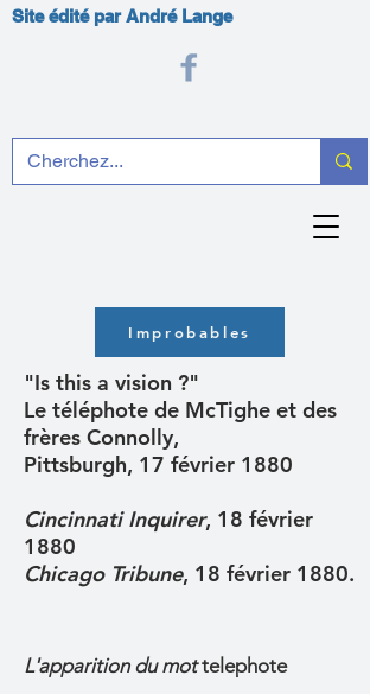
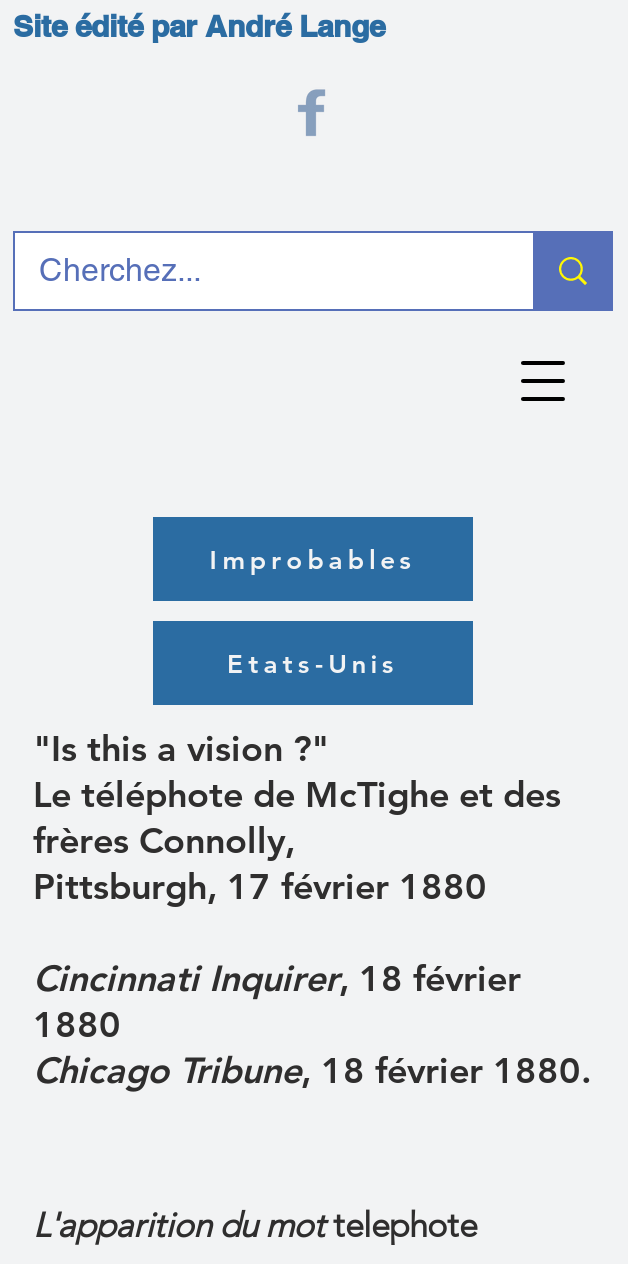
none -> [227,647,399,679] Etats-Unis

